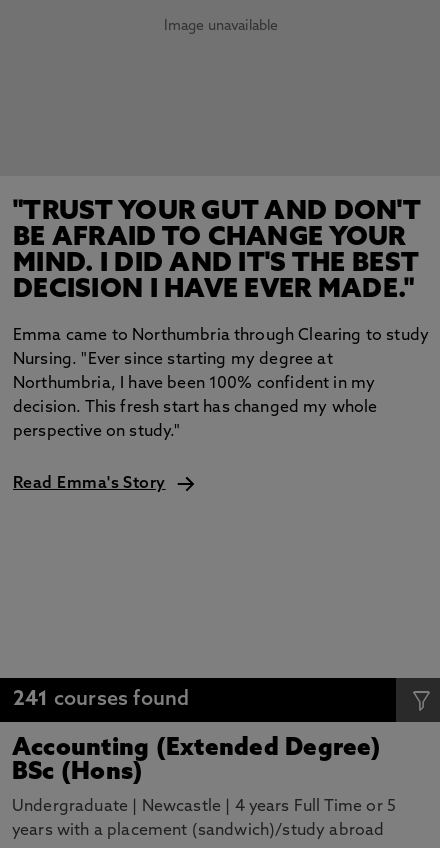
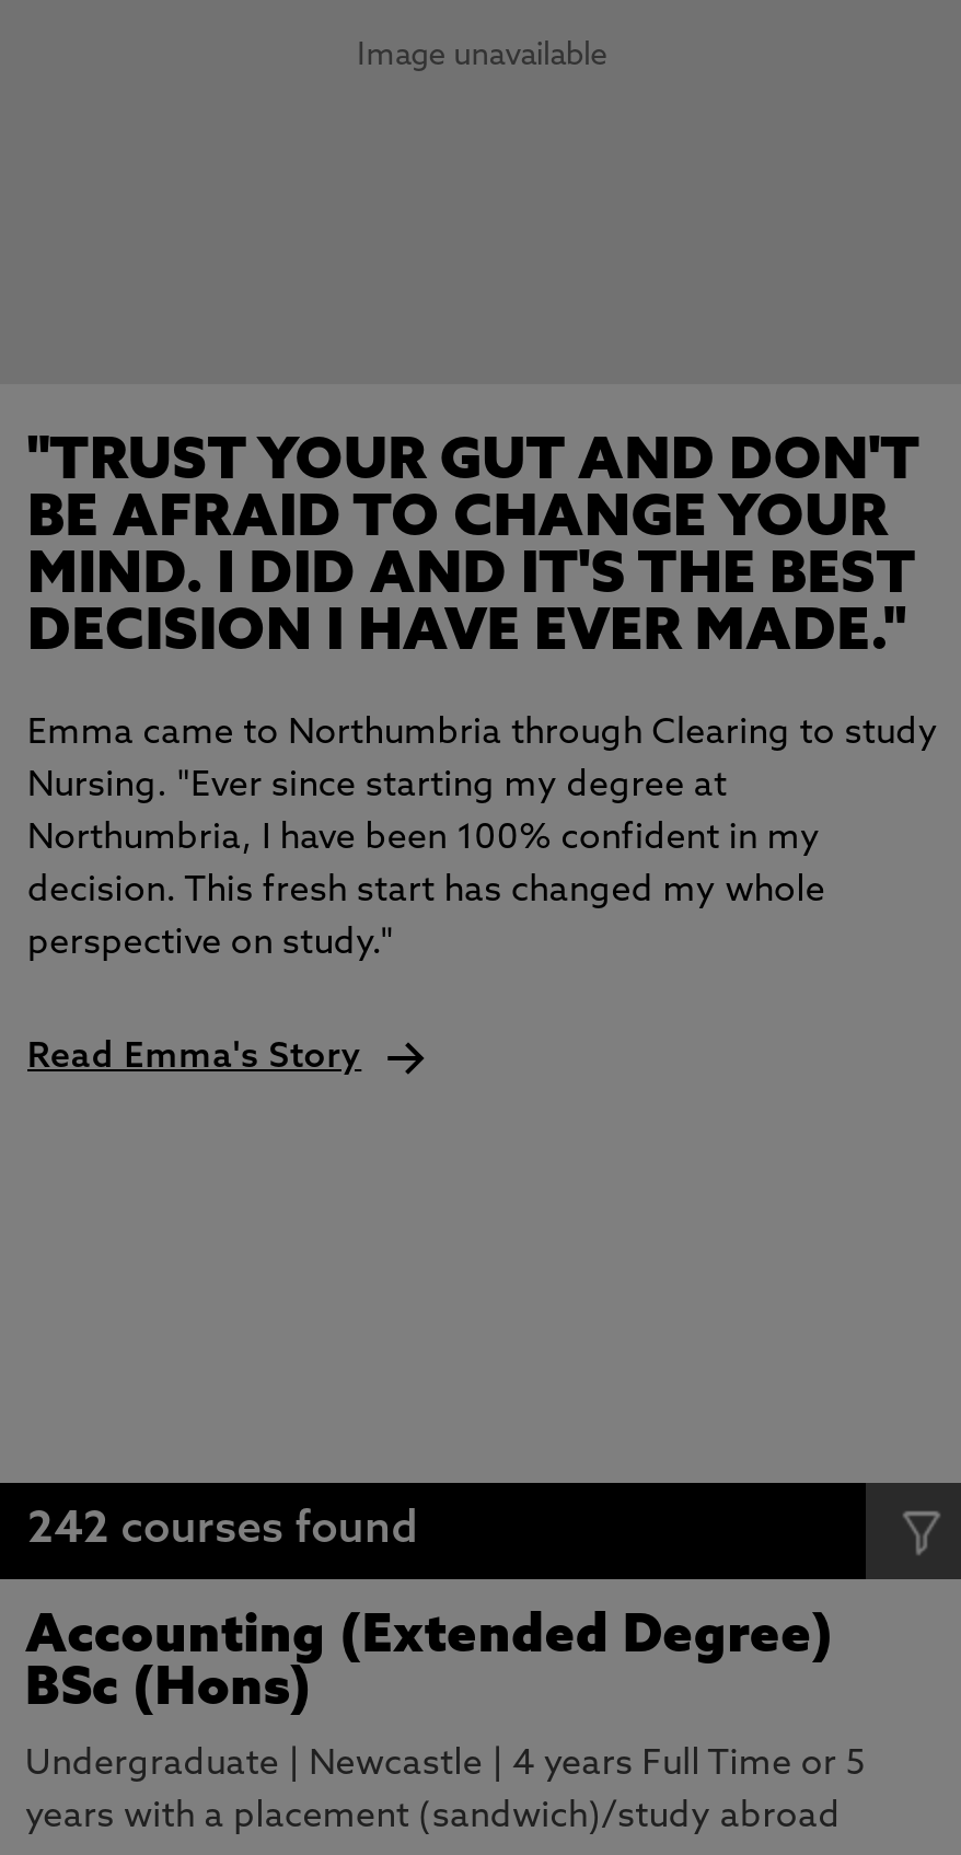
[13,690,189,710] 241 courses found -> [27,1509,418,1553] 242 courses found

